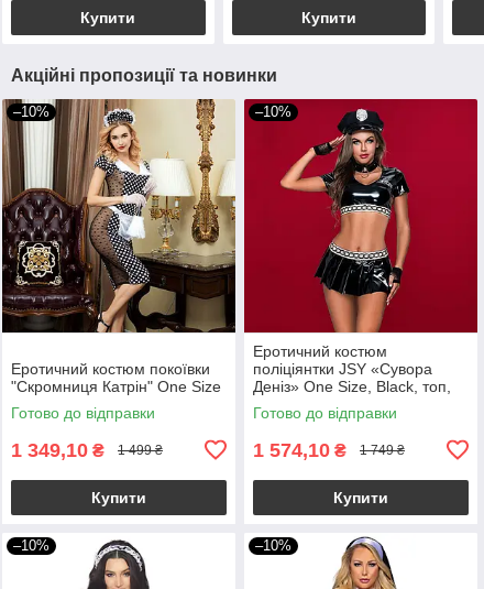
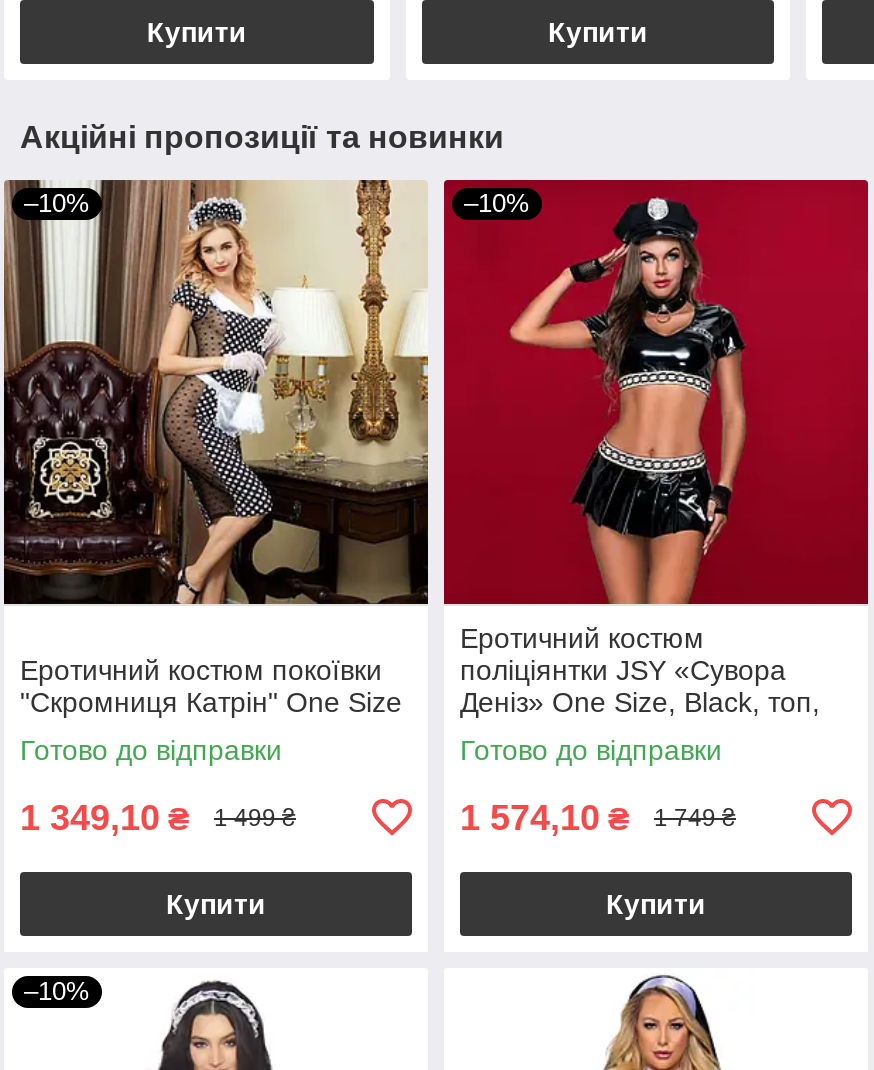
[255,537,291,554] –10% -> none

